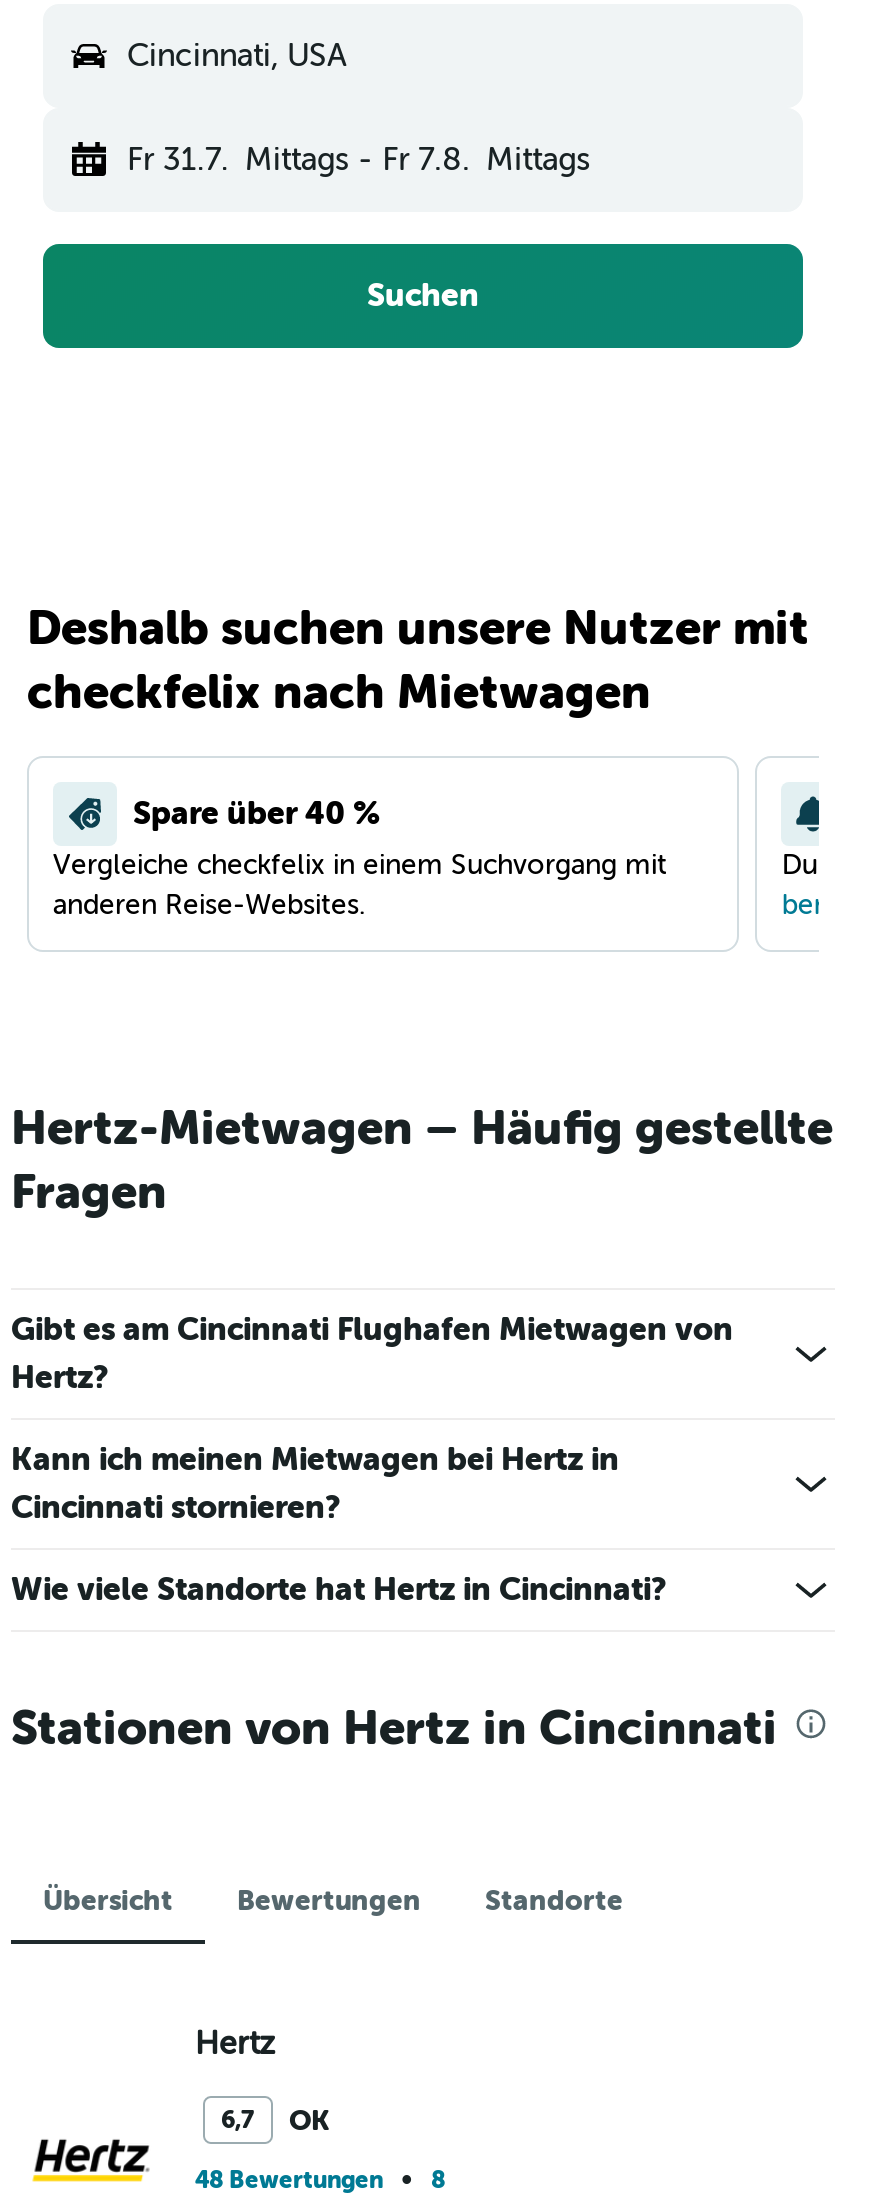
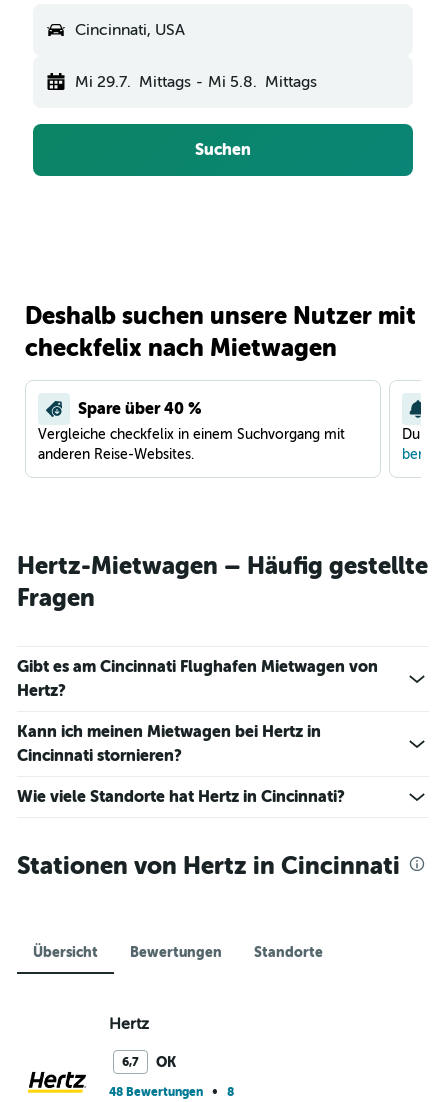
[127,142,590,178] Fr 31.7. Mittags - Fr 7.8. Mittags -> [75,73,317,91] Mi 29.7. Mittags - Mi 5.8. Mittags

